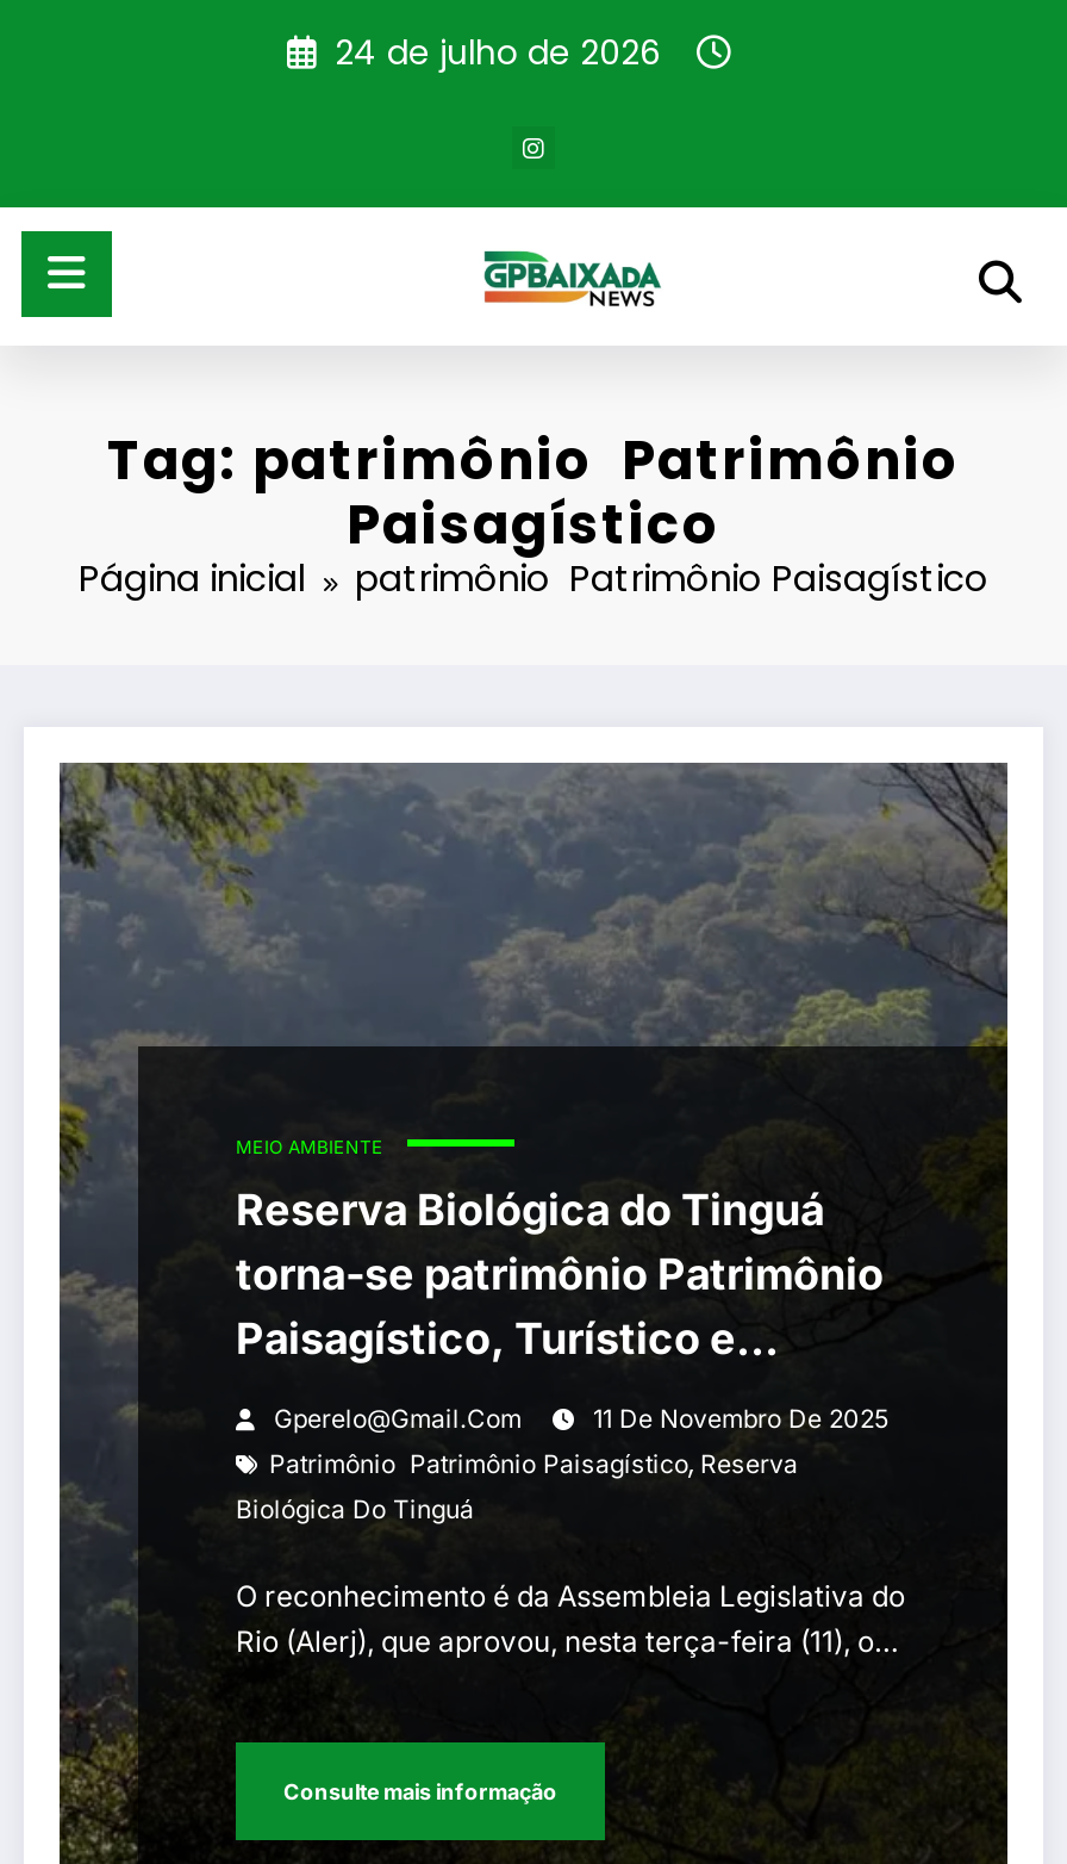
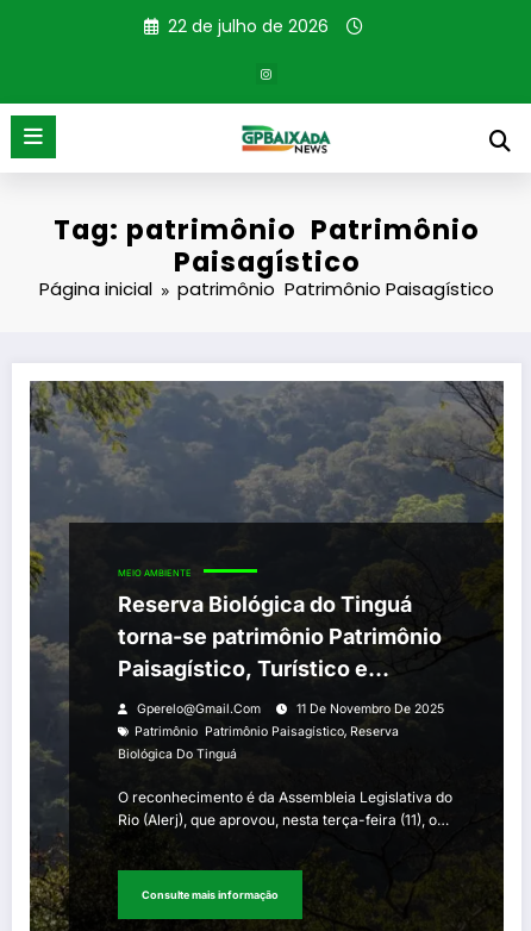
[335,29,661,76] 24 de julho de 2026 -> [168,14,329,38] 22 de julho de 2026

